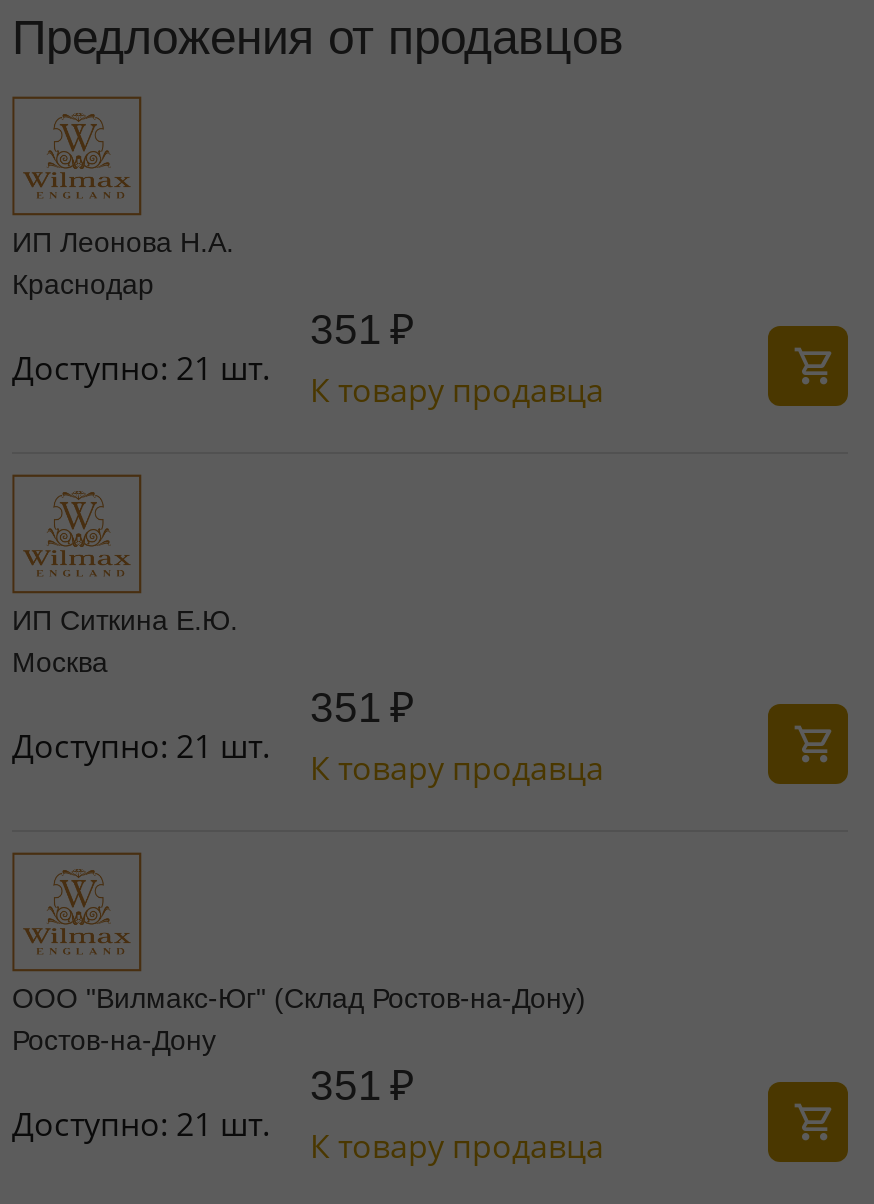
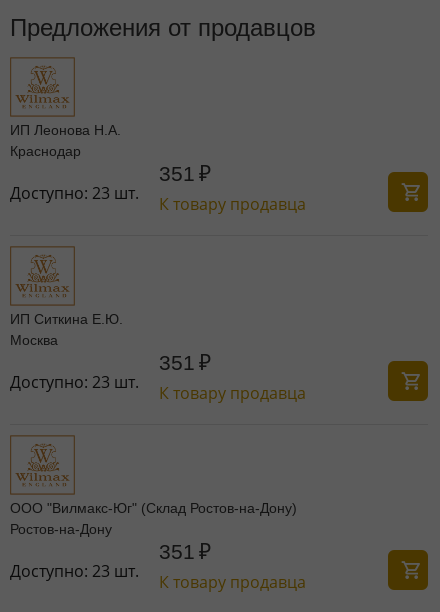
[12,346,270,390] Доступно: 21 шт. -> [10,182,139,204] Доступно: 23 шт.
[12,724,270,768] Доступно: 21 шт. -> [10,371,139,393] Доступно: 23 шт.
[12,1102,270,1146] Доступно: 21 шт. -> [10,560,139,582] Доступно: 23 шт.

